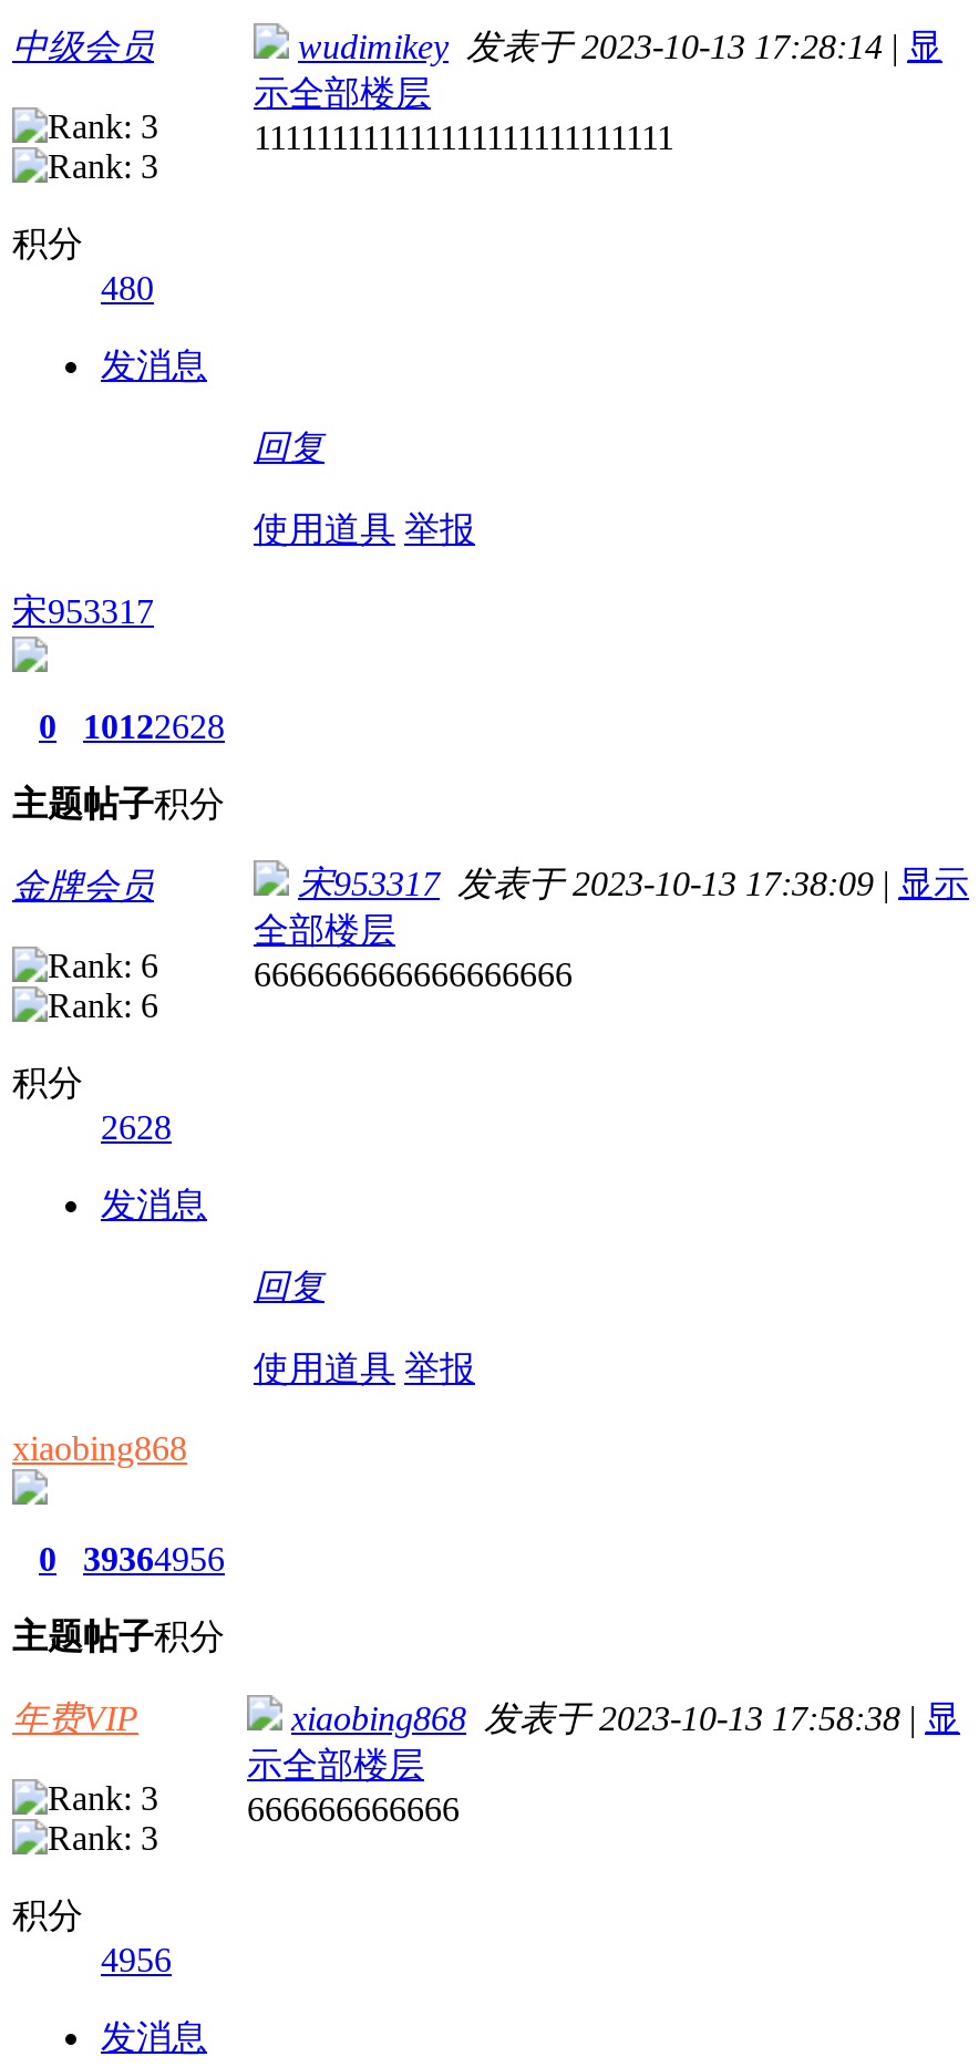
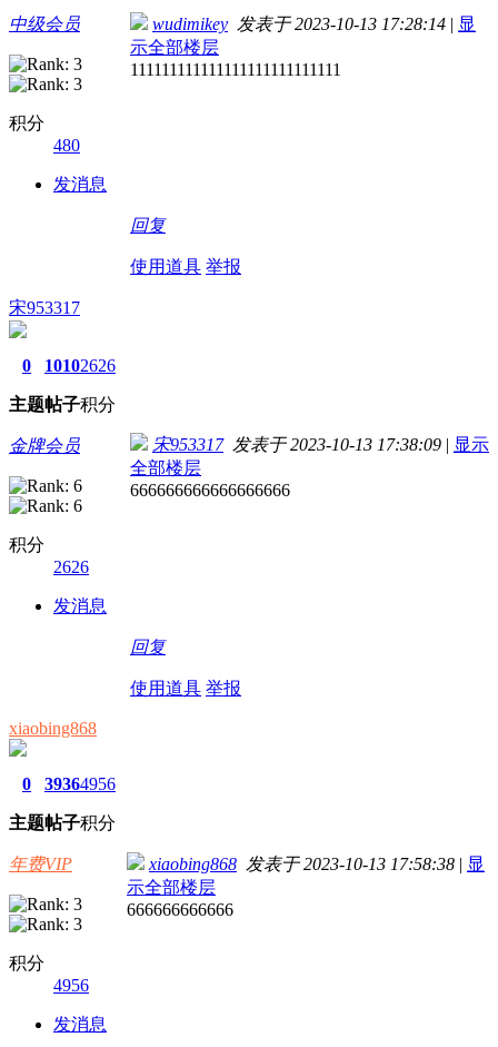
[83,708,154,746] 1012 -> [44,356,80,375] 1010
[154,708,225,746] 2628 -> [80,356,116,375] 2626
[101,1109,172,1146] 2628 -> [53,558,89,577] 2626

